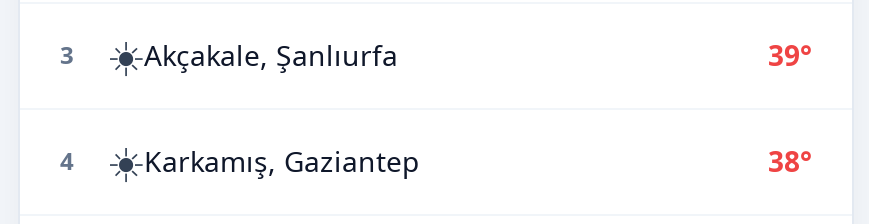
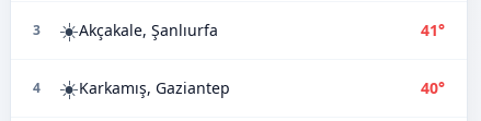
[768,36,812,74] 39° -> [421,20,445,40] 41°
[768,142,812,180] 38° -> [421,77,445,98] 40°

